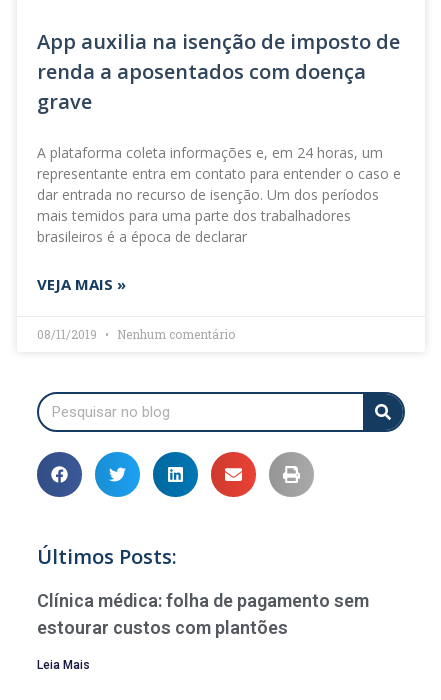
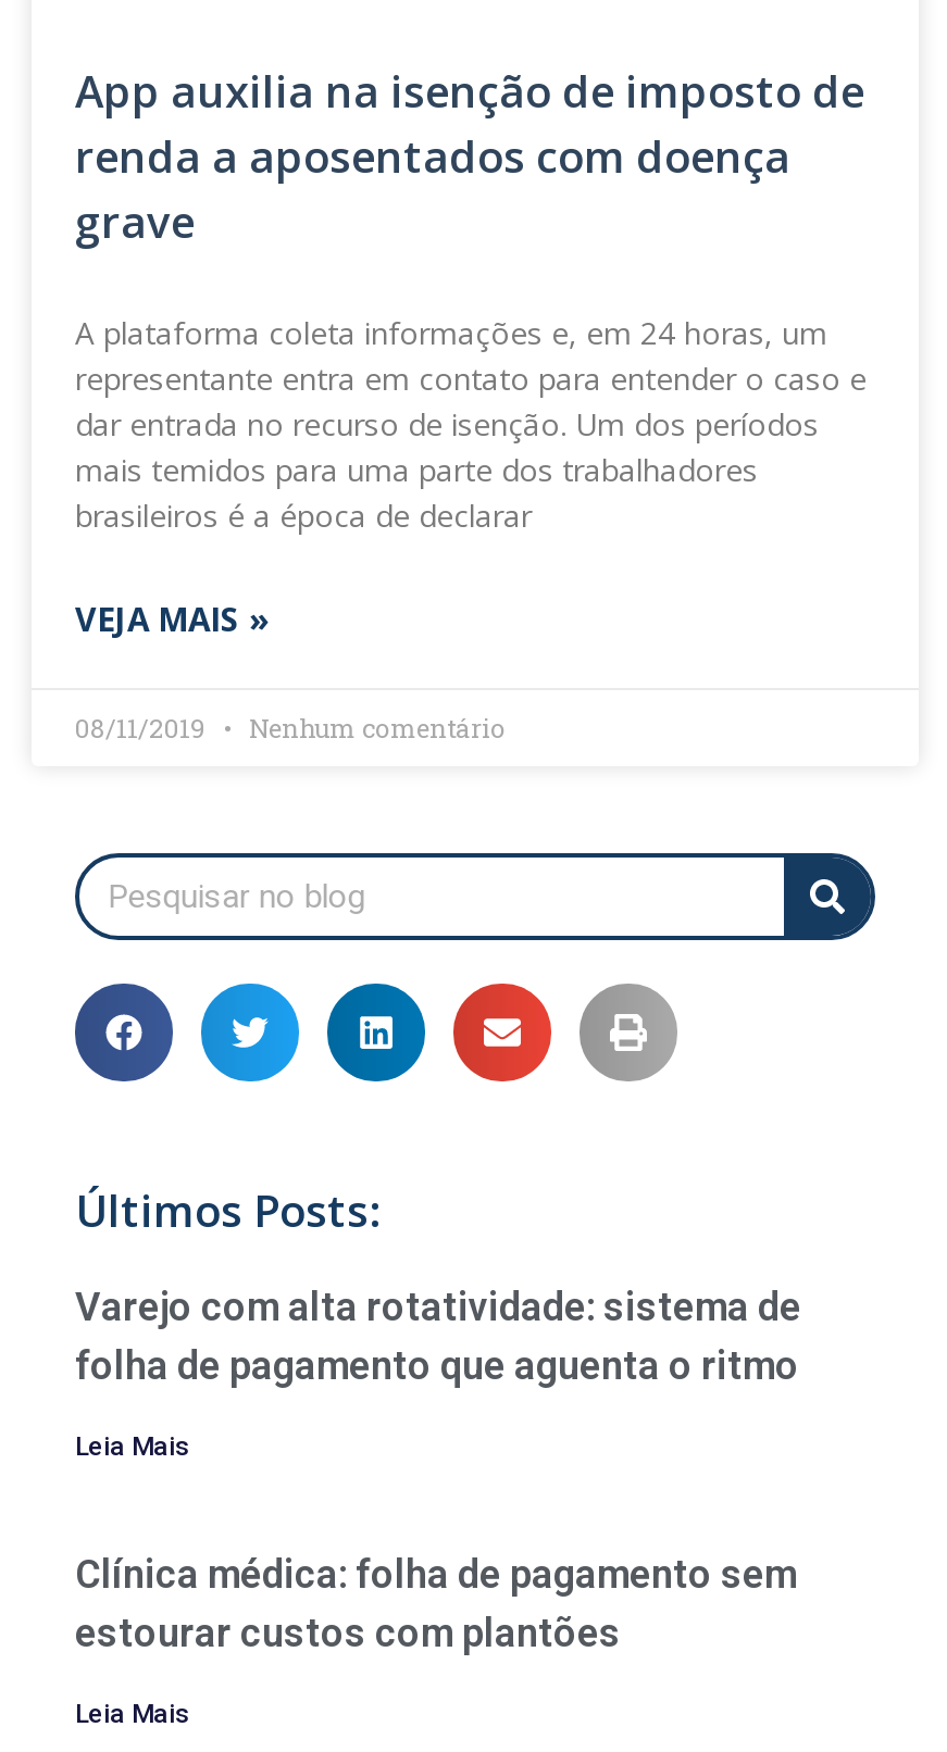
none -> [75,1283,801,1461] Varejo com alta rotatividade: sistema de | folha de pagamento que aguenta o ritmo | Leia Mais

